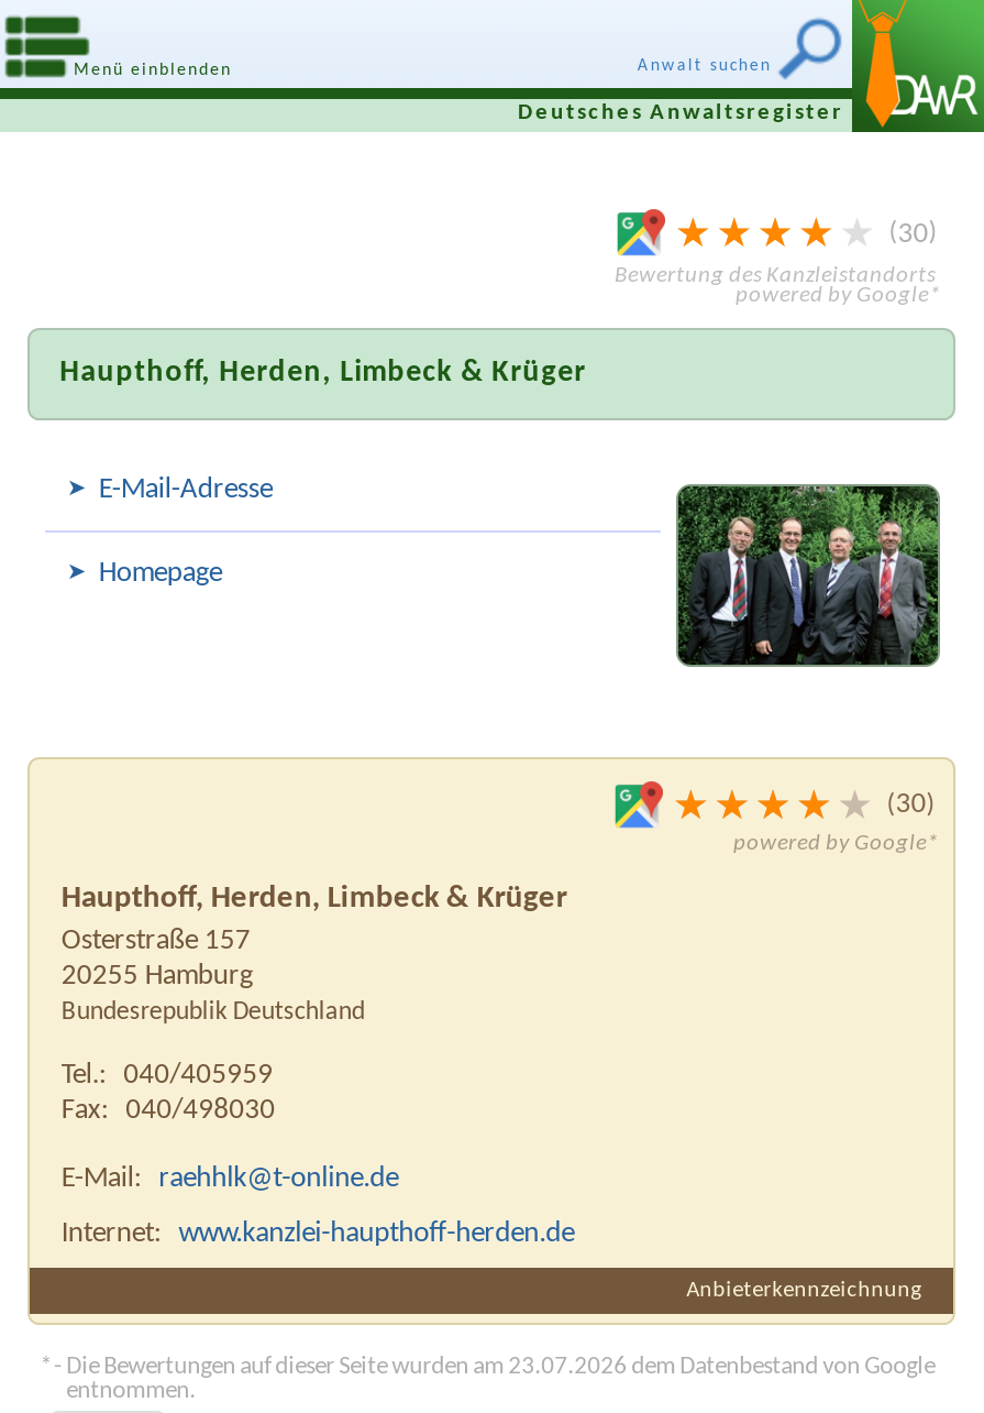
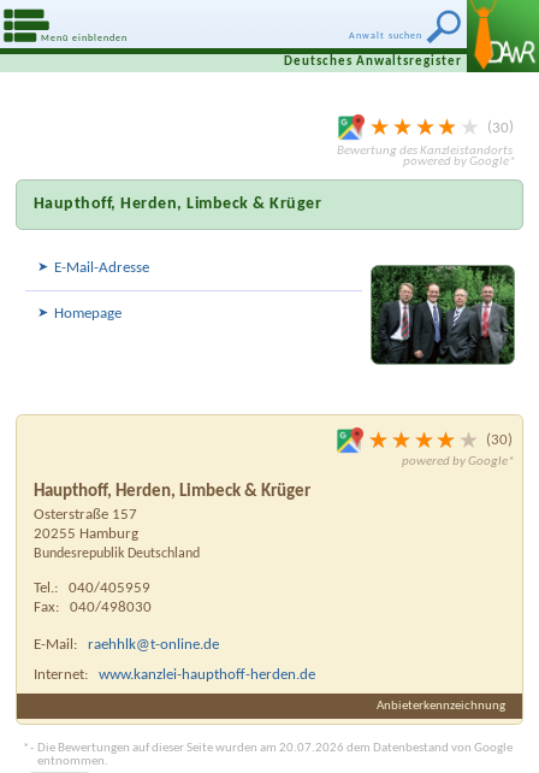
[66,1355,935,1379] Die Bewertungen auf dieser Seite wurden am 23.07.2026 dem Datenbestand von Google -> [37,741,512,754] Die Bewertungen auf dieser Seite wurden am 20.07.2026 dem Datenbestand von Google

